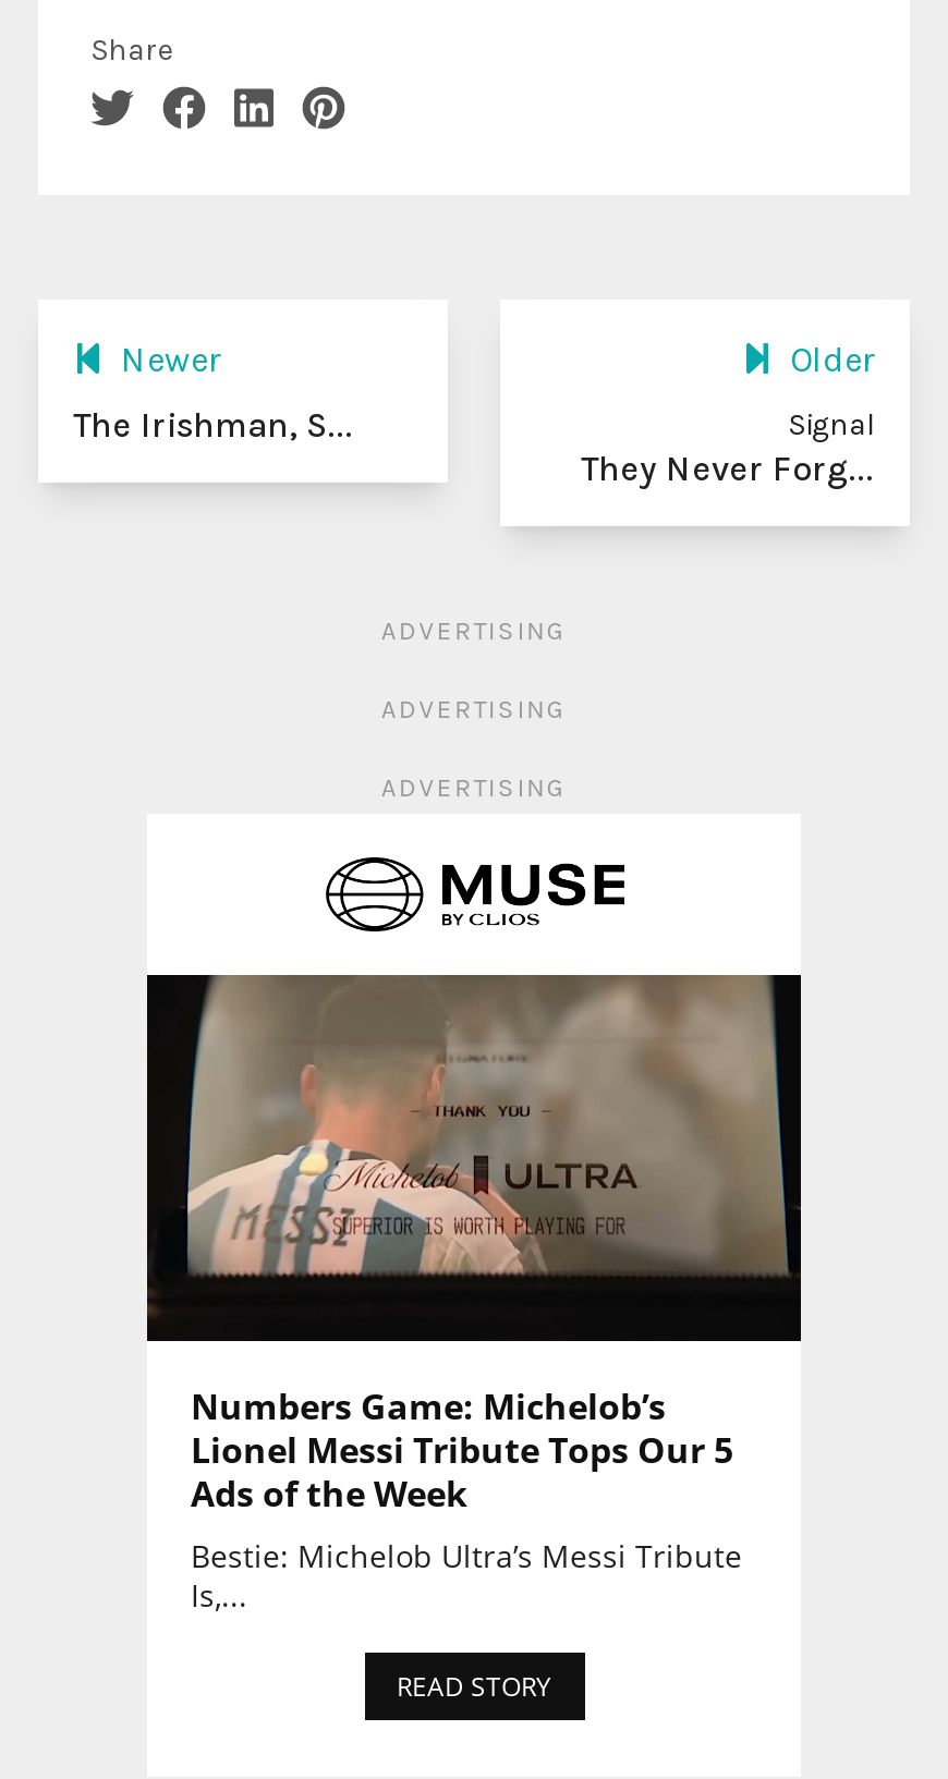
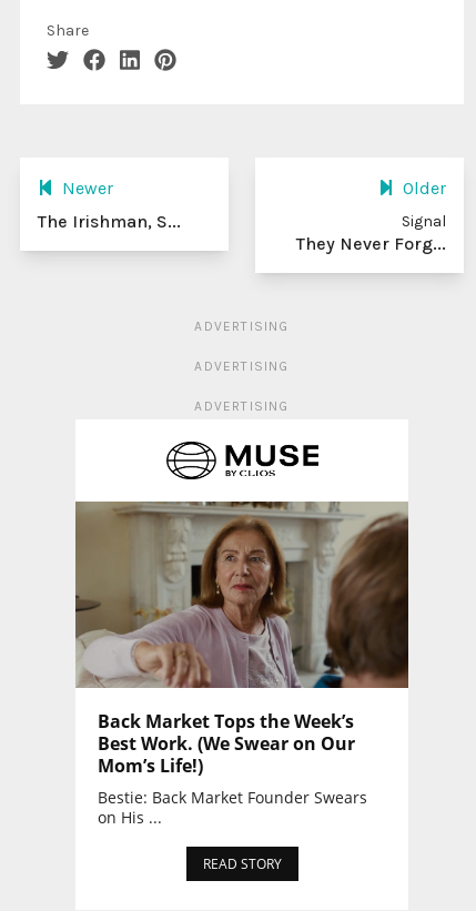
[145,973,803,1616] [image] | Numbers Game: Michelob’s | Lionel Messi Tribute Tops Our 5 | Ads of the Week | Bestie: Michelob Ultra’s Messi Tribute | Is,... -> [74,500,409,828] [image] | Back Market Tops the Week’s | Best Work. (We Swear on Our | Mom’s Life!) | Bestie: Back Market Founder Swears | on His ...

